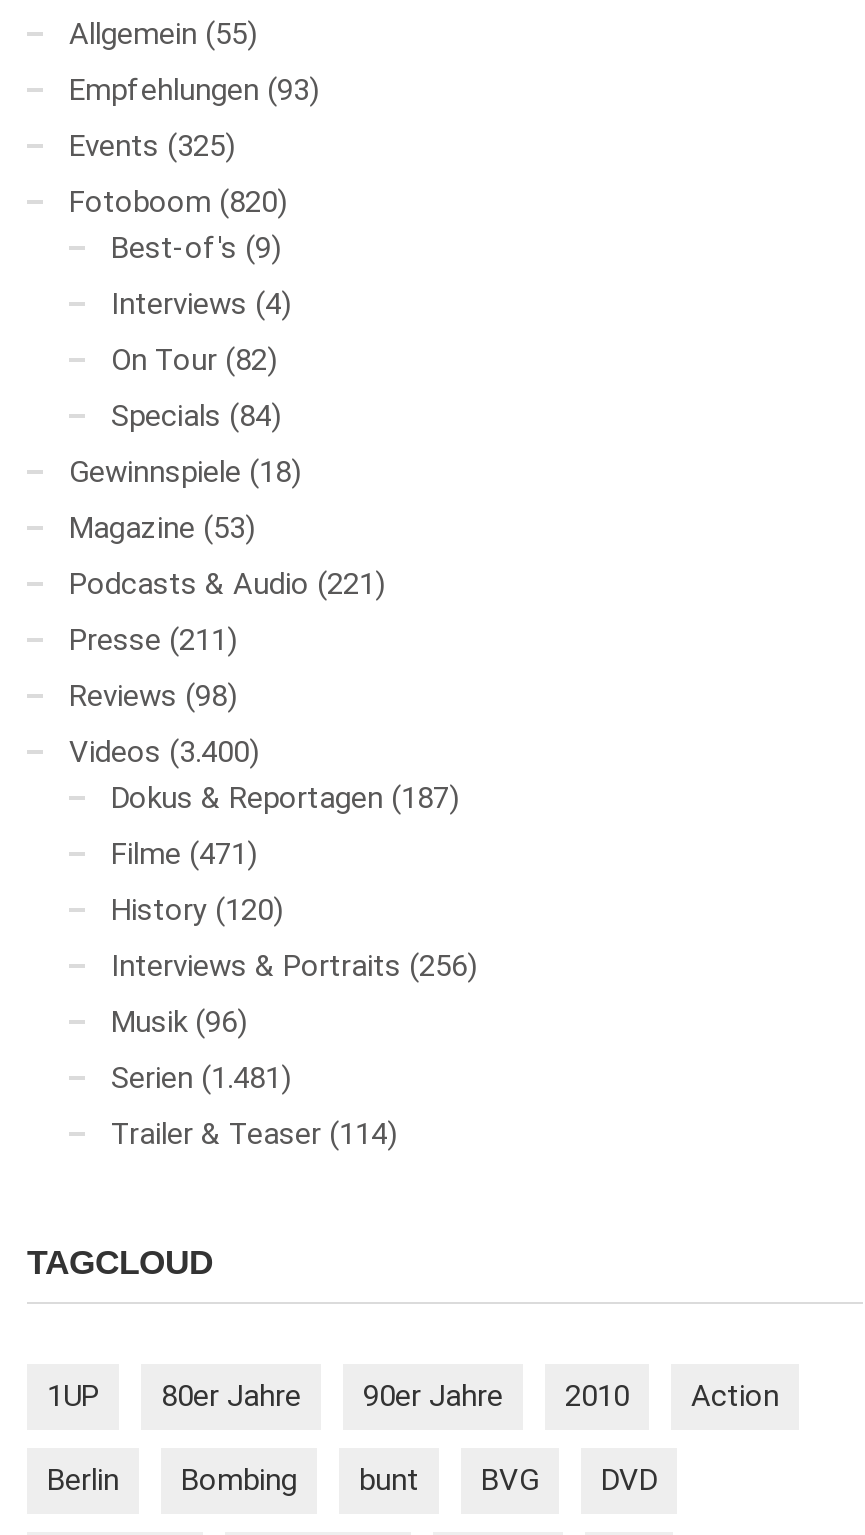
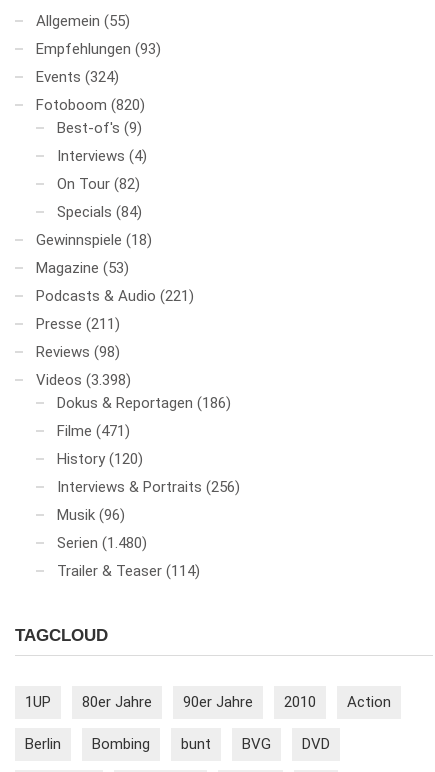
[69,128,235,164] Events (325) -> [36,68,119,86] Events (324)
[69,734,259,770] Videos (3.400) -> [36,371,131,389] Videos (3.398)
[111,780,459,816] Dokus & Reportagen (187) -> [57,394,231,412] Dokus & Reportagen (186)
[111,1060,291,1096] Serien (1.481) -> [57,534,147,552] Serien (1.480)

